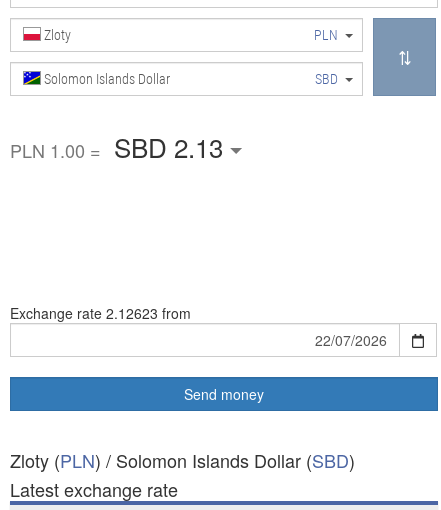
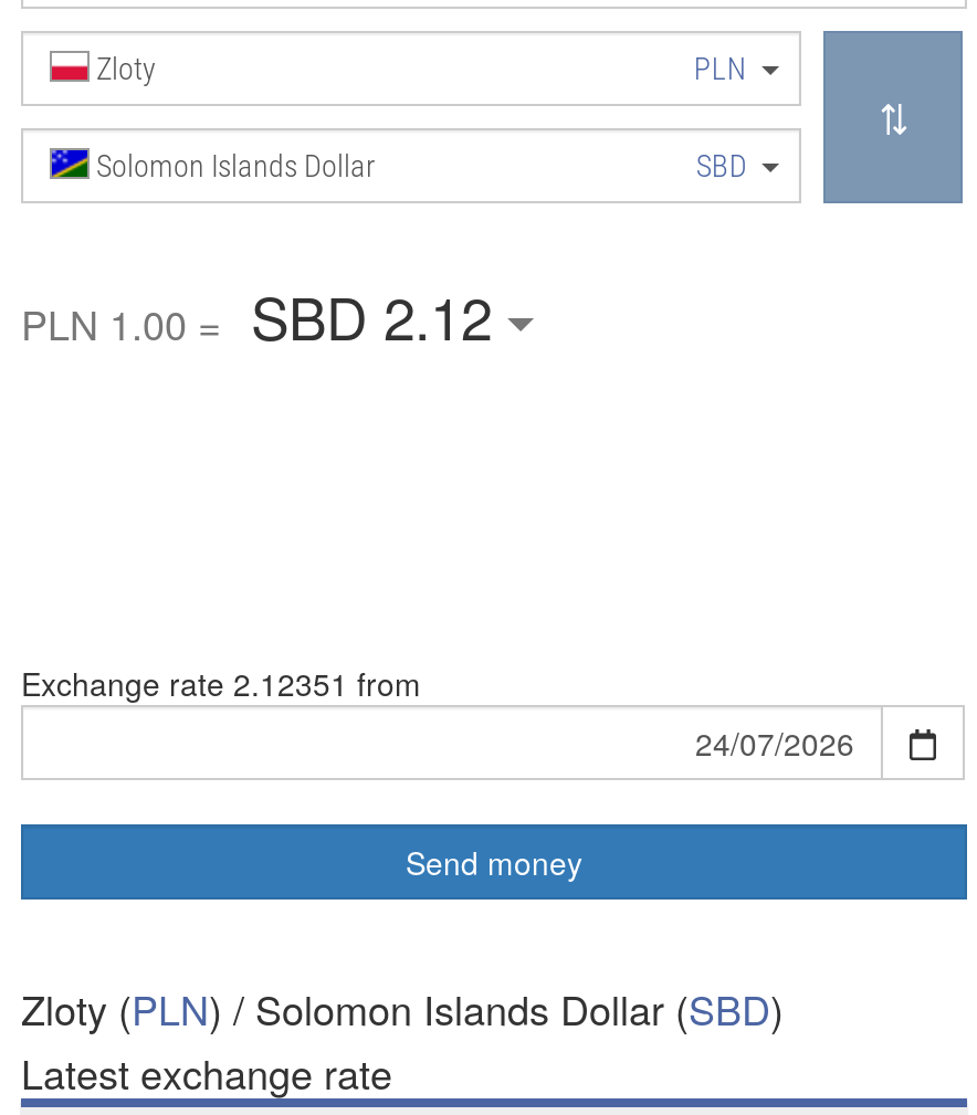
[10,128,230,165] PLN 1.00 = SBD 2.13 -> [21,274,507,356] PLN 1.00 = SBD 2.12
[10,303,191,323] Exchange rate 2.12623 from -> [21,661,421,705] Exchange rate 2.12351 from

